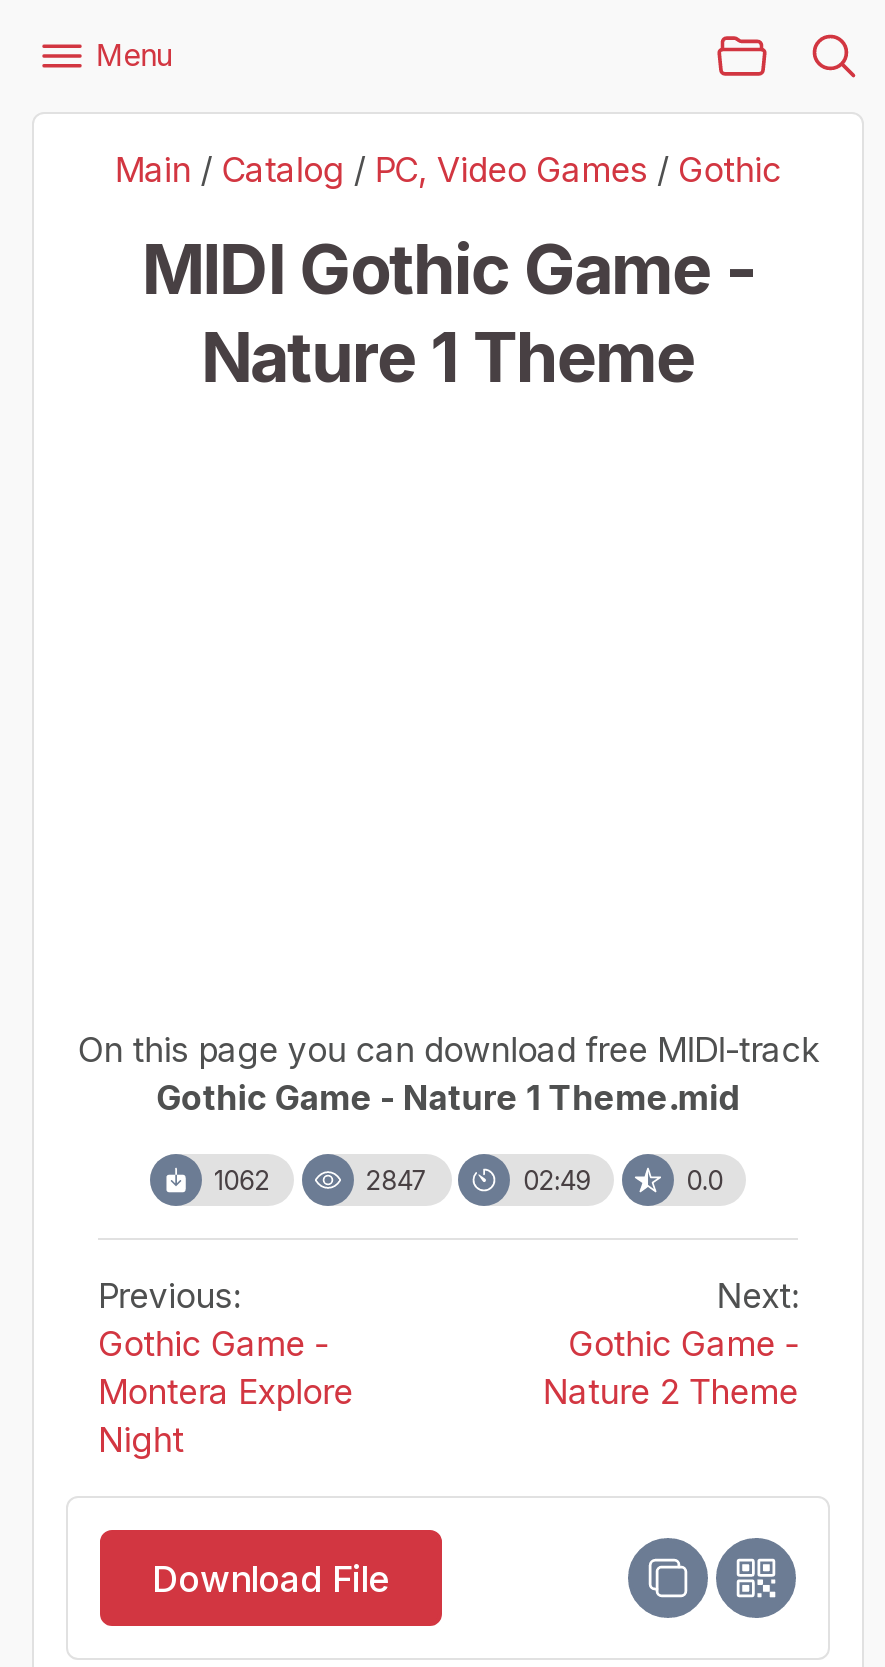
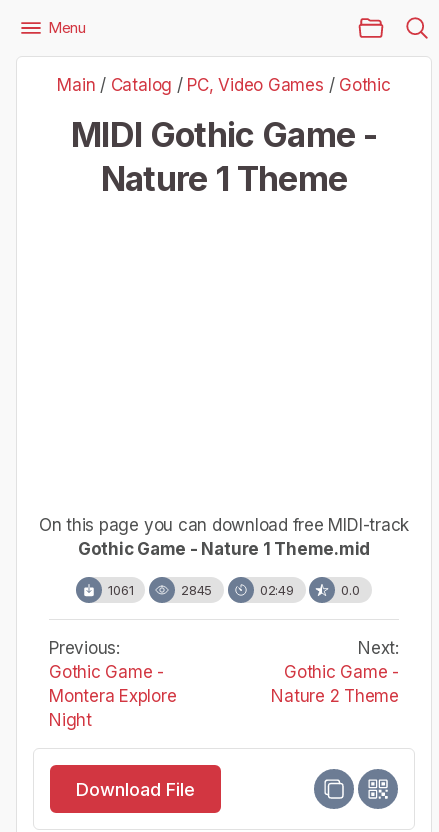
[214,1163,270,1195] 1062 -> [108,581,133,597] 1061
[365,1163,427,1195] 2847 -> [181,581,212,597] 2845

